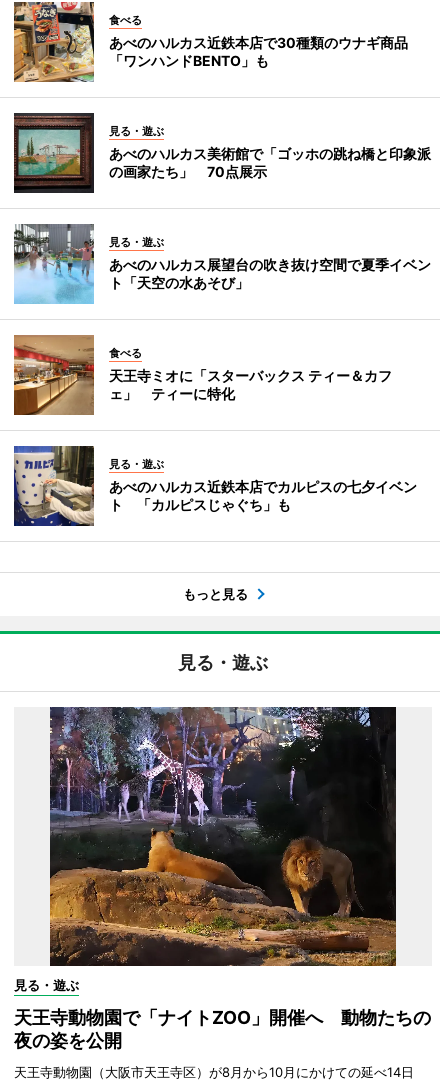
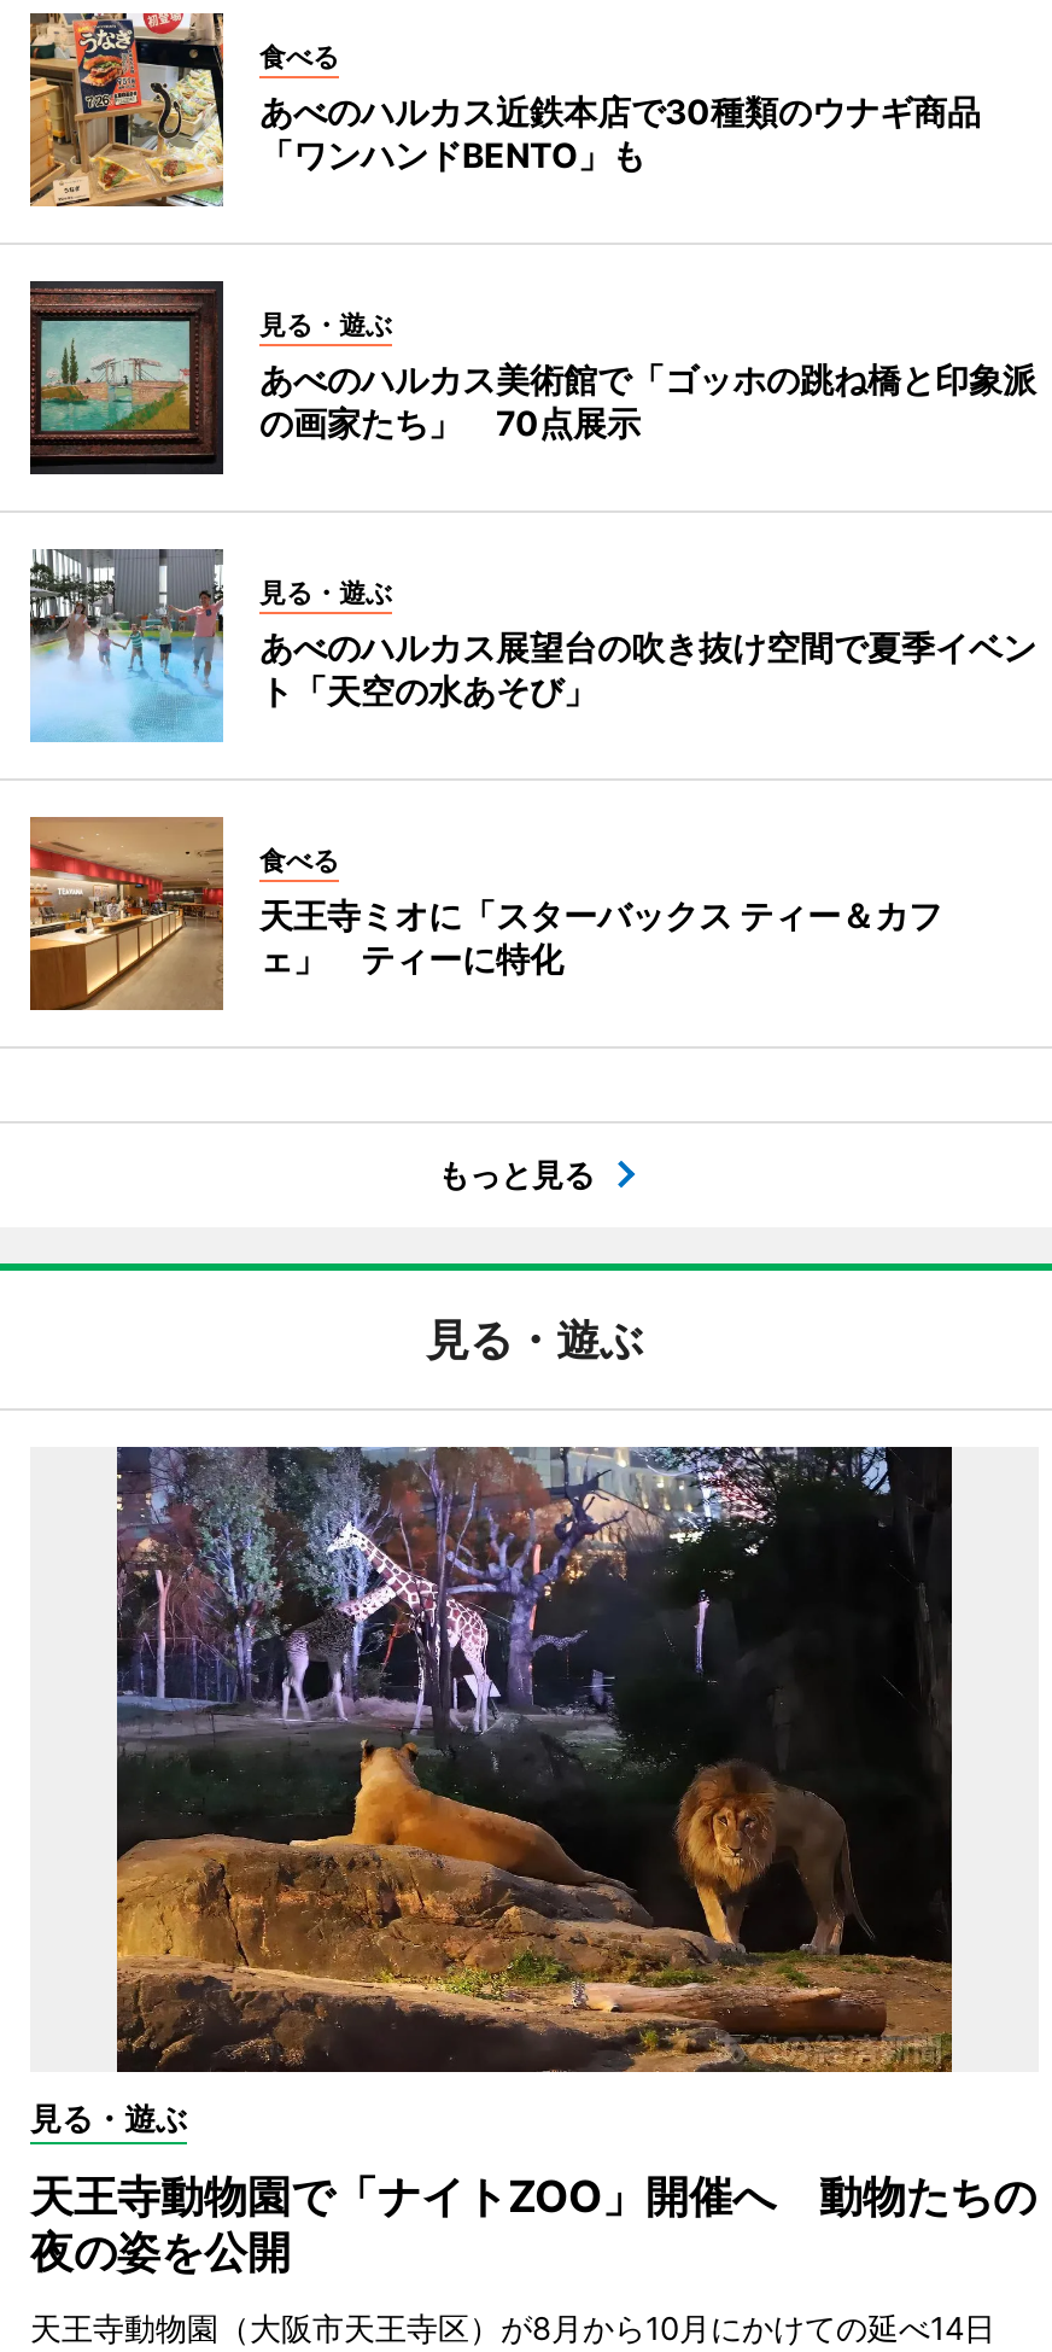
[13,445,417,527] [image] | 見る・遊ぶ | あべのハルカス近鉄本店でカルピスの七夕イベン | ト 「カルピスじゃぐち」も -> none

